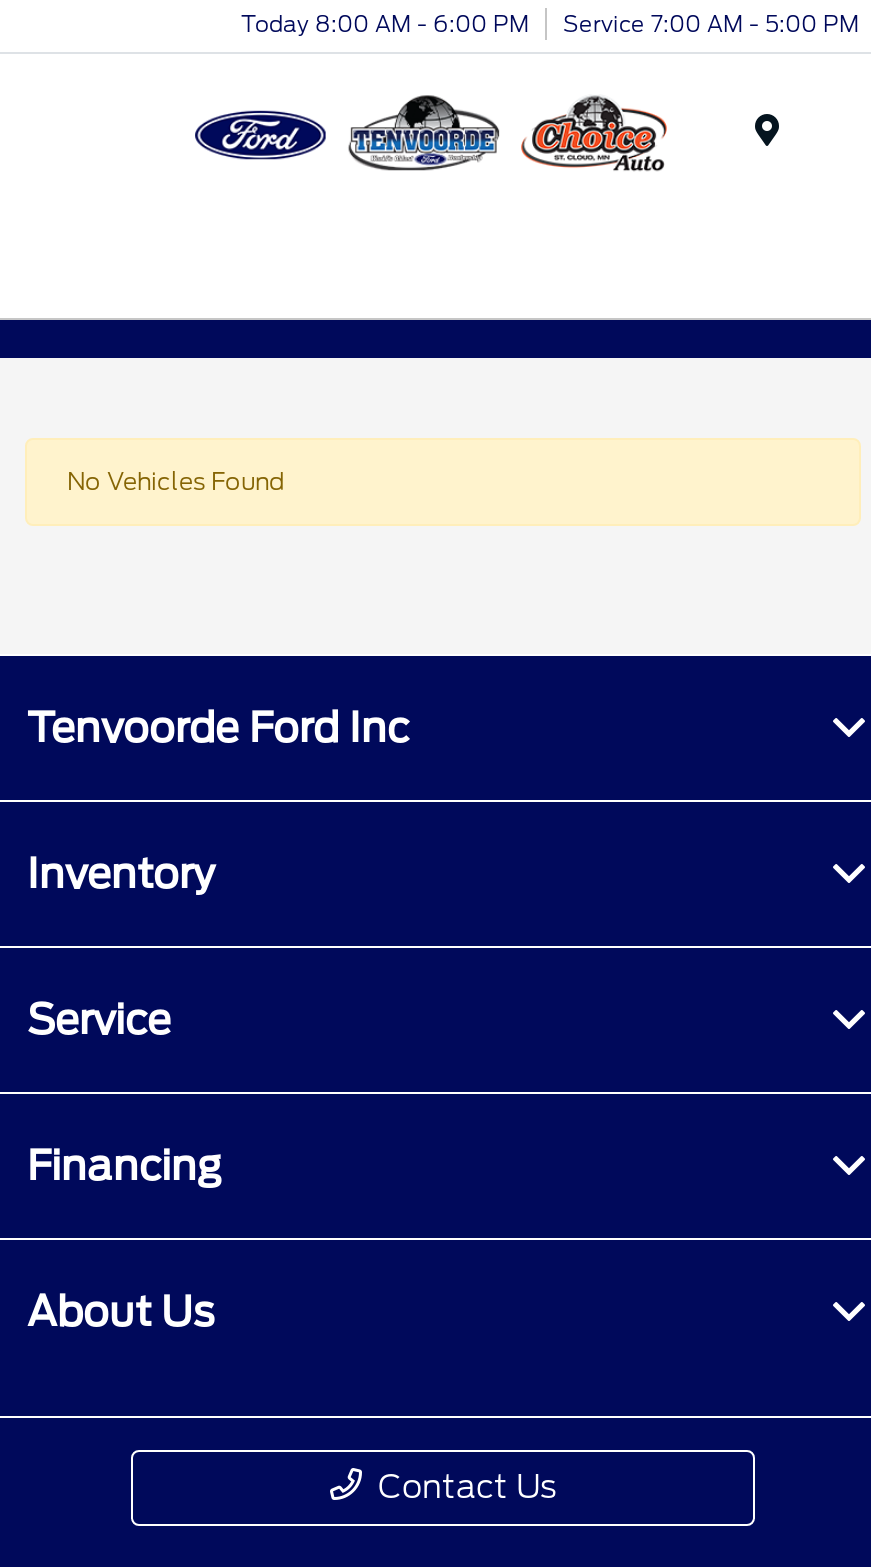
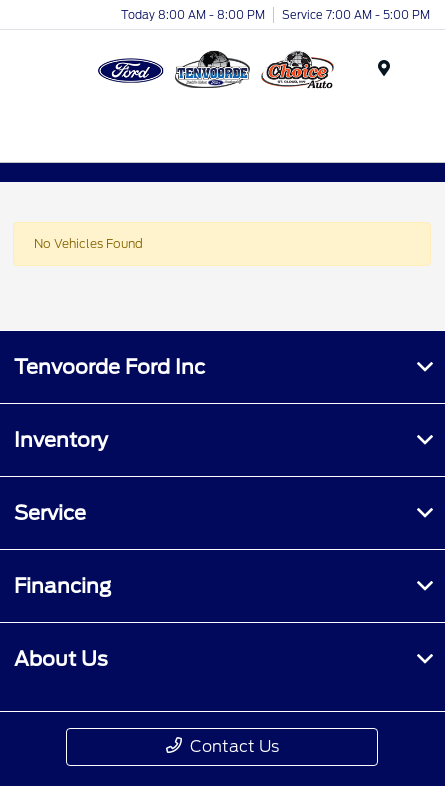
[241,9,859,37] Today 8:00 AM - 6:00 PM Service 7:00 AM - 5:00 PM -> [121,7,430,21] Today 8:00 AM - 8:00 PM Service 7:00 AM - 5:00 PM

